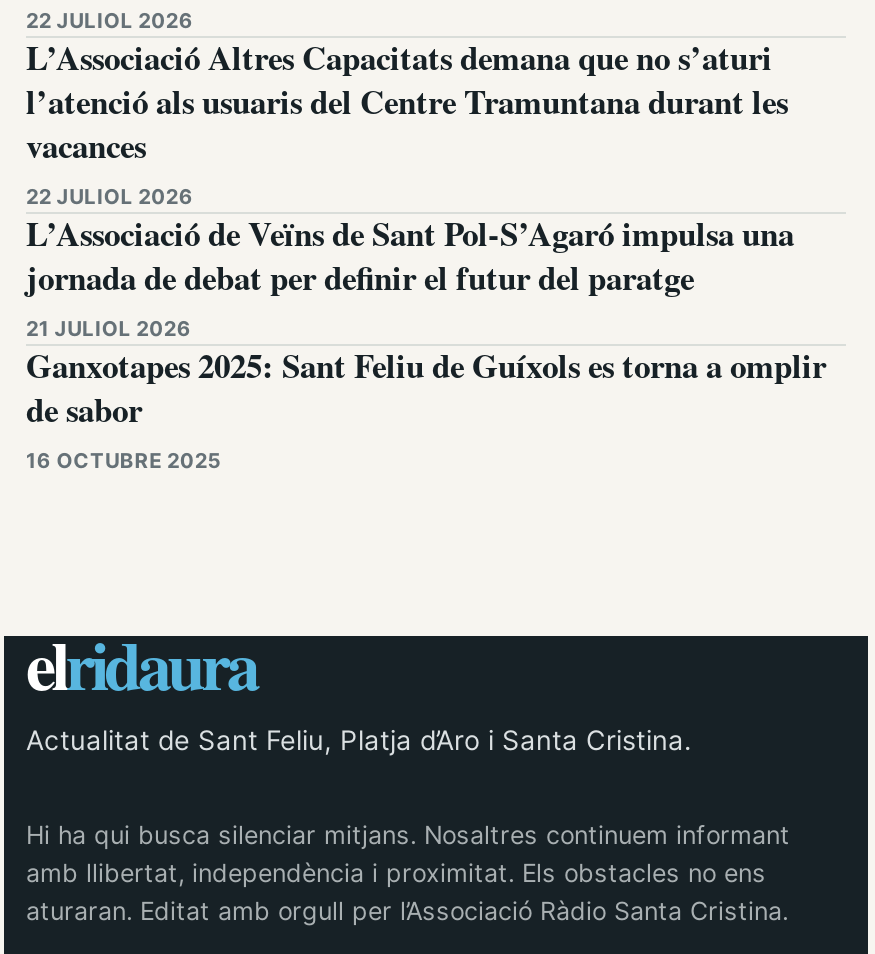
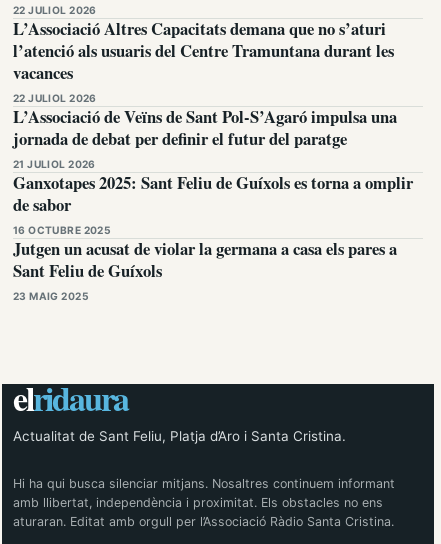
none -> [13,236,397,302] Jutgen un acusat de violar la germana a casa els pares a | Sant Feliu de Guíxols | 23 MAIG 2025

